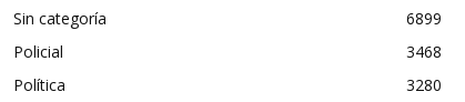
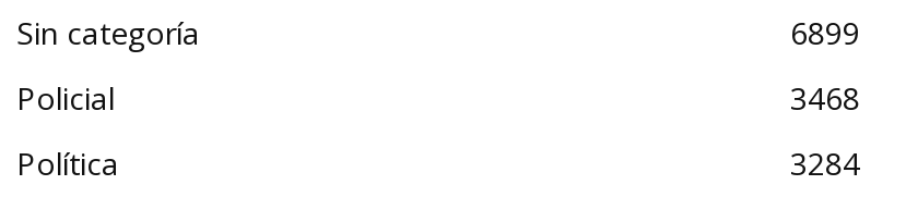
[406,74,442,95] 3280 -> [790,143,860,184] 3284

